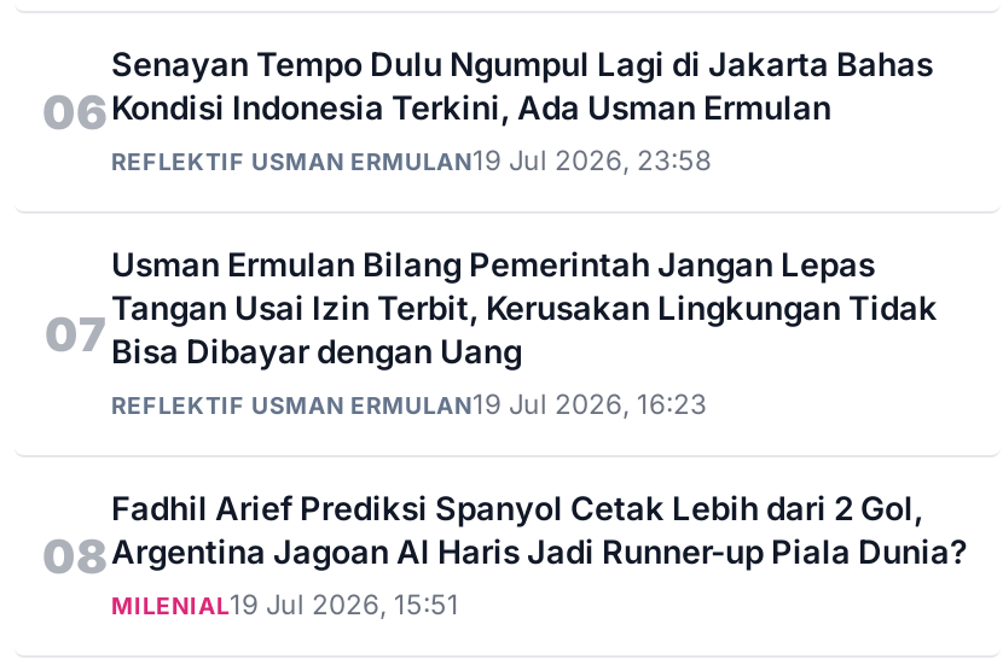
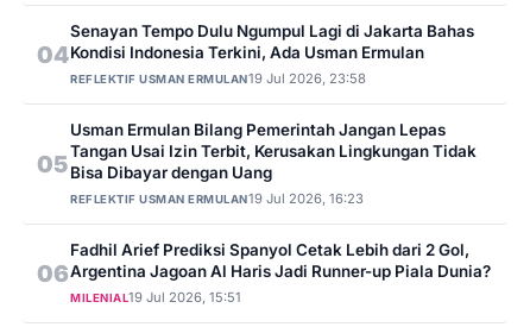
[42,83,831,141] 06 Kondisi Indonesia Terkini, Ada Usman Ermulan -> [36,40,424,69] 04 Kondisi Indonesia Terkini, Ada Usman Ermulan
[45,290,938,372] 07 Tangan Usai Izin Terbit, Kerusakan Lingkungan Tidak Bisa Dibayar dengan Uang -> [37,142,477,183] 05 Tangan Usai Izin Terbit, Kerusakan Lingkungan Tidak Bisa Dibayar dengan Uang
[42,527,967,585] 08 Argentina Jagoan Al Haris Jadi Runner-up Piala Dunia? -> [36,259,491,288] 06 Argentina Jagoan Al Haris Jadi Runner-up Piala Dunia?

